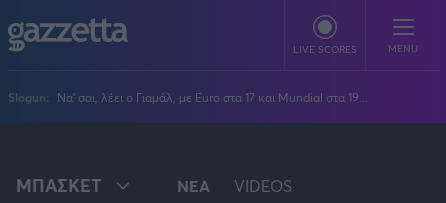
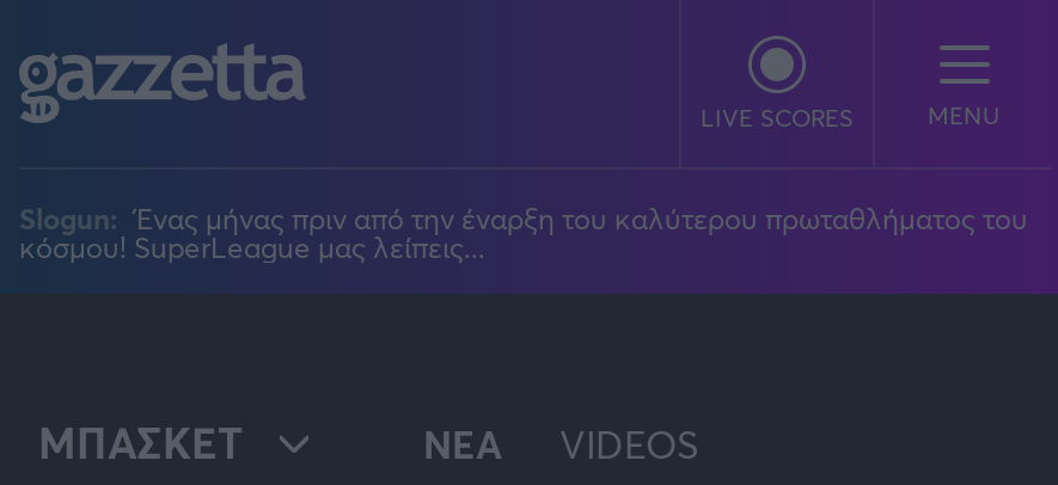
[8,88,368,104] Slogun: Να' σαι, λέει ο Γιαμάλ, με Euro στα 17 και Mundial στα 19... -> [19,197,1028,264] Slogun: Ένας μήνας πριν από την έναρξη του καλύτερου πρωταθλήματος του | κόσμου! SuperLeague μας λείπεις...

